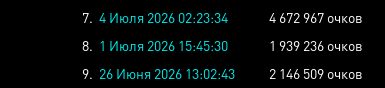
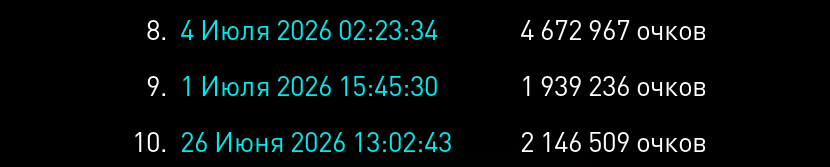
[82,8,228,26] 7. 4 Июля 2026 02:23:34 -> [146,10,438,46] 8. 4 Июля 2026 02:23:34
[82,36,228,54] 8. 1 Июля 2026 15:45:30 -> [146,66,438,102] 9. 1 Июля 2026 15:45:30
[82,64,363,82] 9. 26 Июня 2026 13:02:43 2 146 509 очков -> [132,122,708,158] 10. 26 Июня 2026 13:02:43 2 146 509 очков

